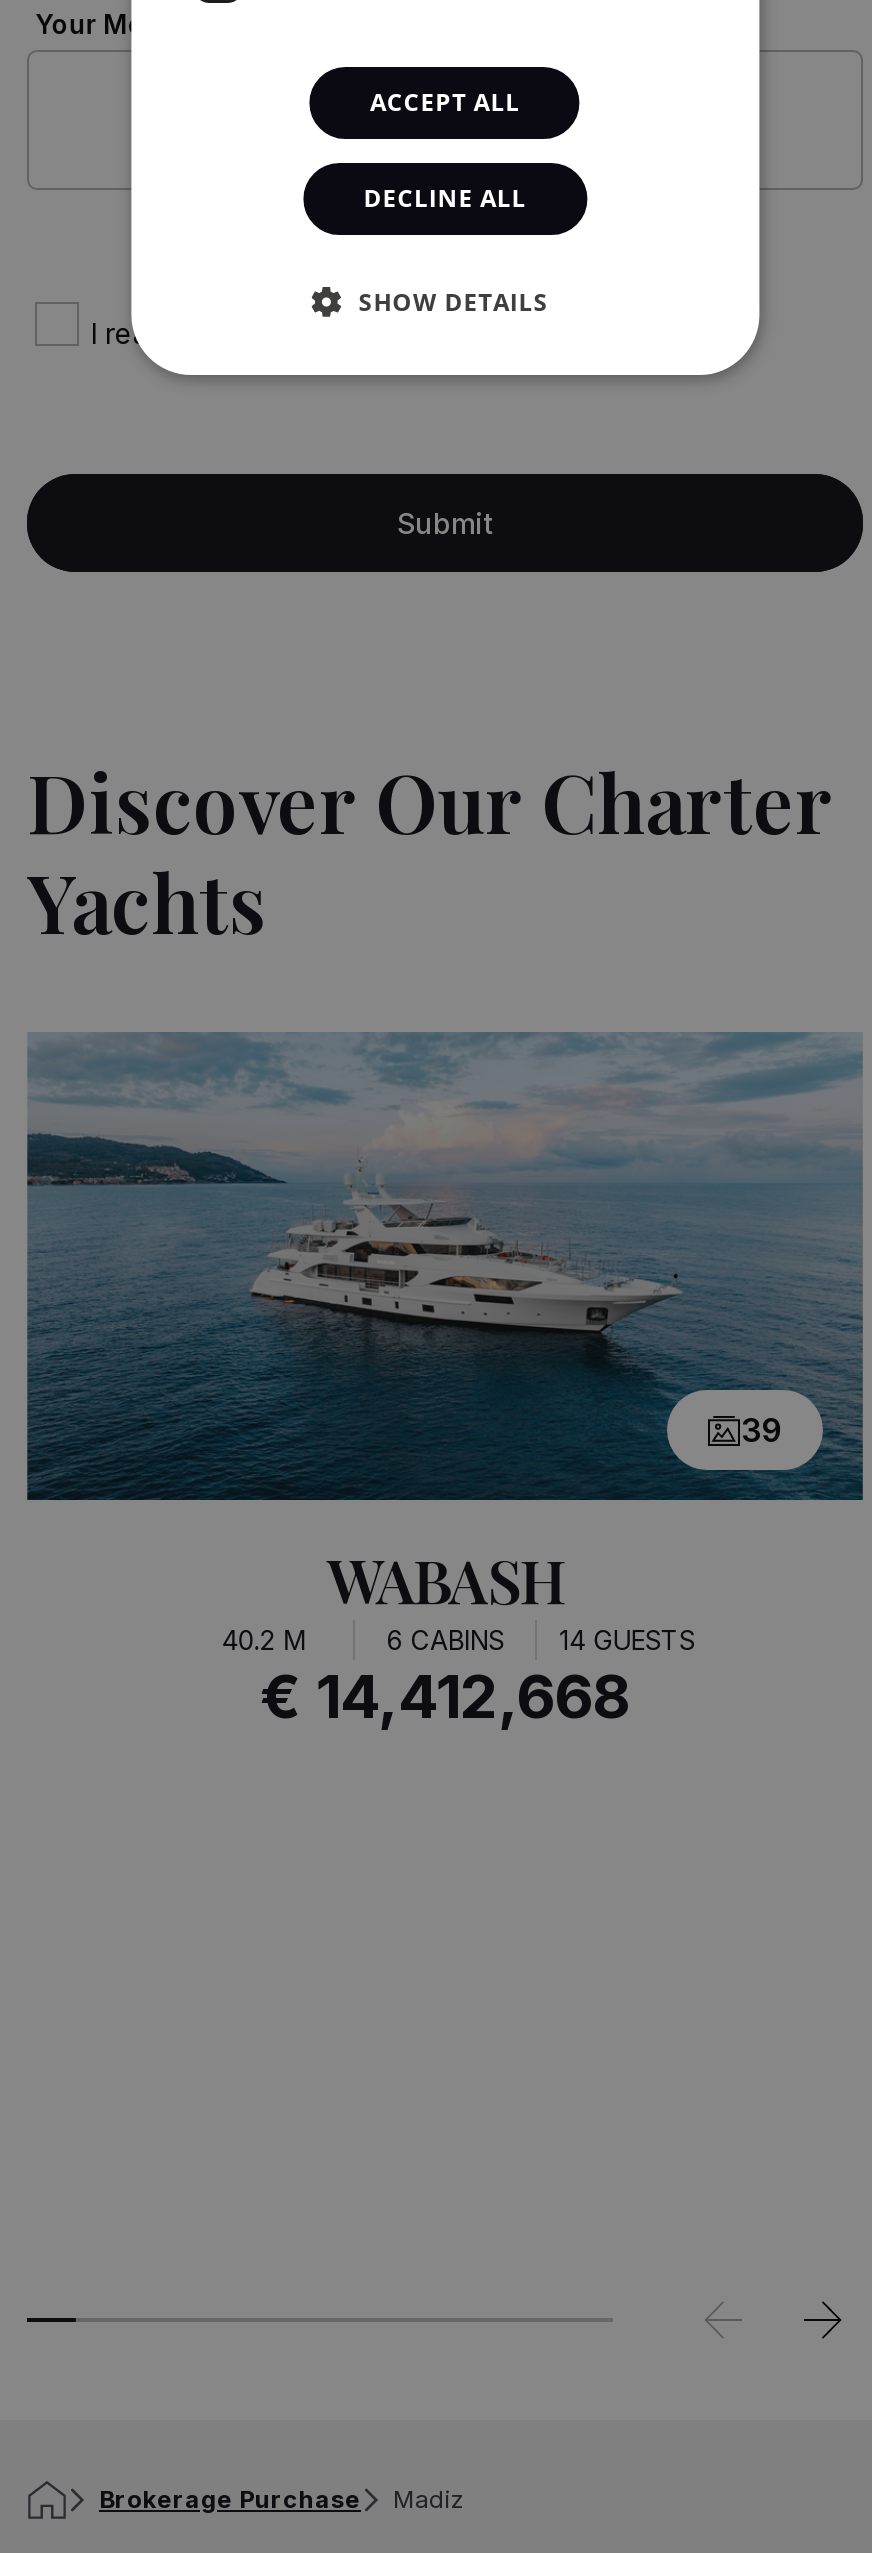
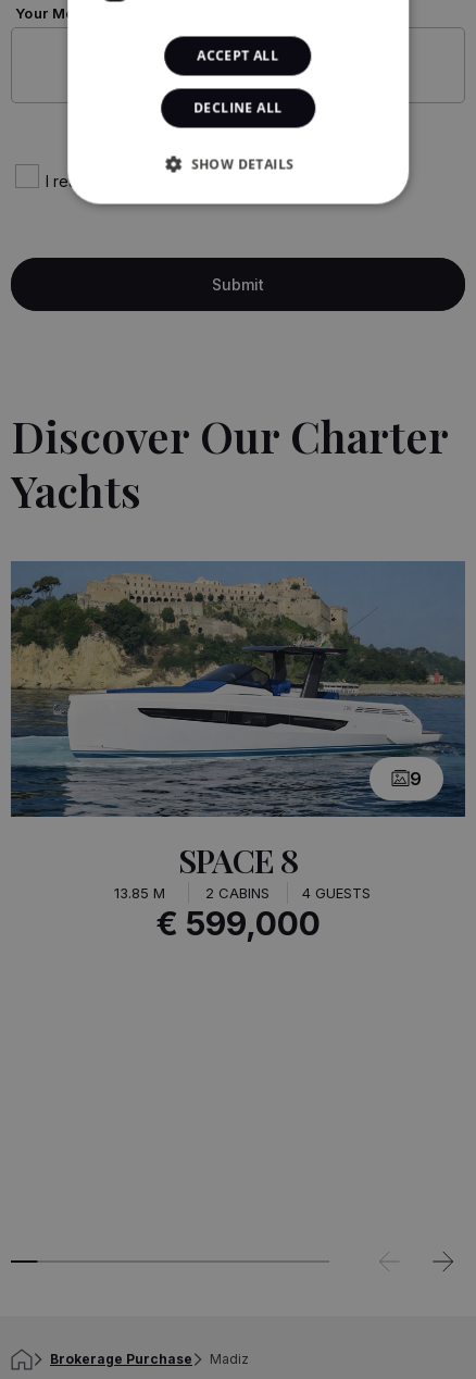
[29,1036,861,1500] [image] | 39 -> [11,562,465,815] [image] | 9
[221,1540,695,1732] WABASH | 40.2 M | 6 CABINS | 14 GUESTS | € 14,412,668 -> [114,838,371,942] SPACE 8 | 13.85 M | 2 CABINS | 4 GUESTS | € 599,000

